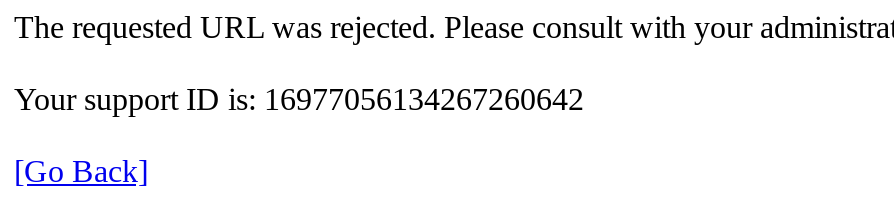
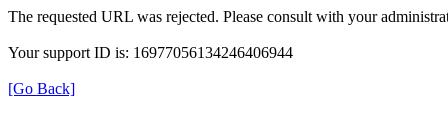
[14,82,584,116] Your support ID is: 16977056134267260642 -> [8,44,293,61] Your support ID is: 16977056134246406944

